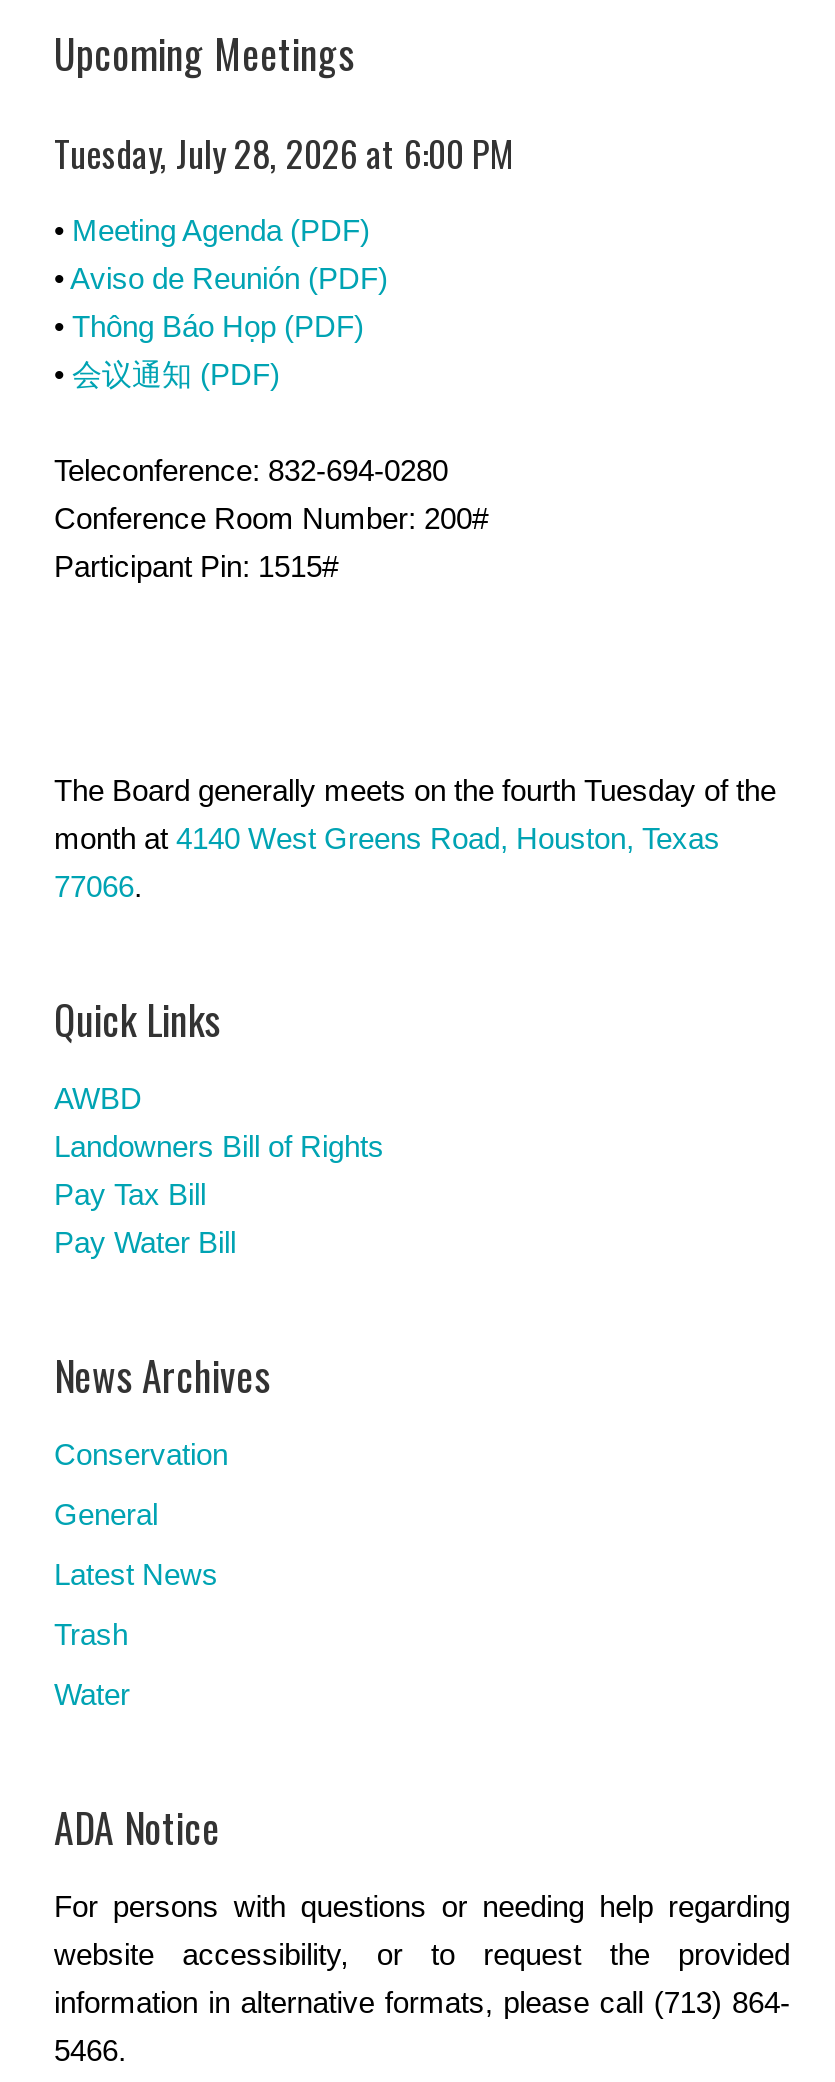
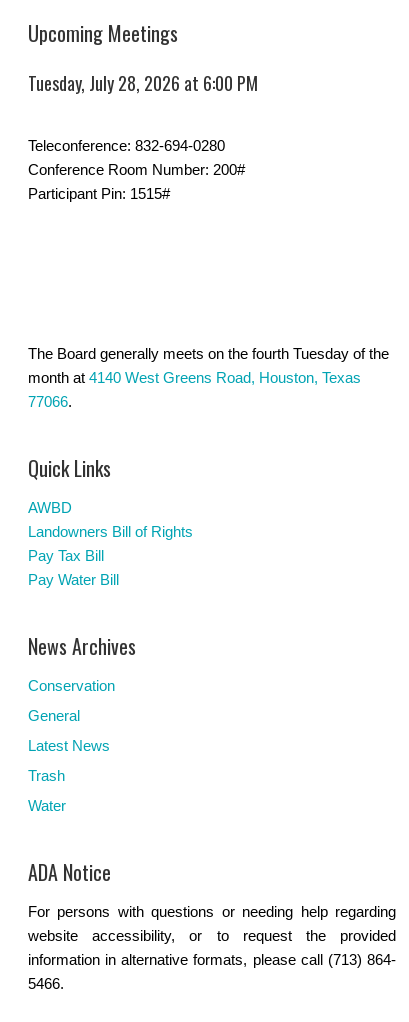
[54,214,388,392] • Meeting Agenda (PDF) | • Aviso de Reunión (PDF) | • Thông Báo Họp (PDF) | •会议通知 (PDF) -> none
moved [54,454,488,584] -> [28,137,245,202]: Teleconference: 832-694-0280 | Conference Room Number: 200# | Participant Pin: 1515#

